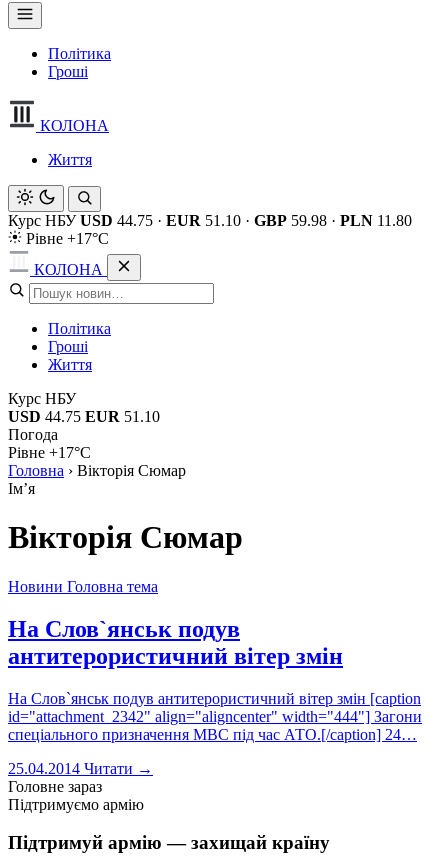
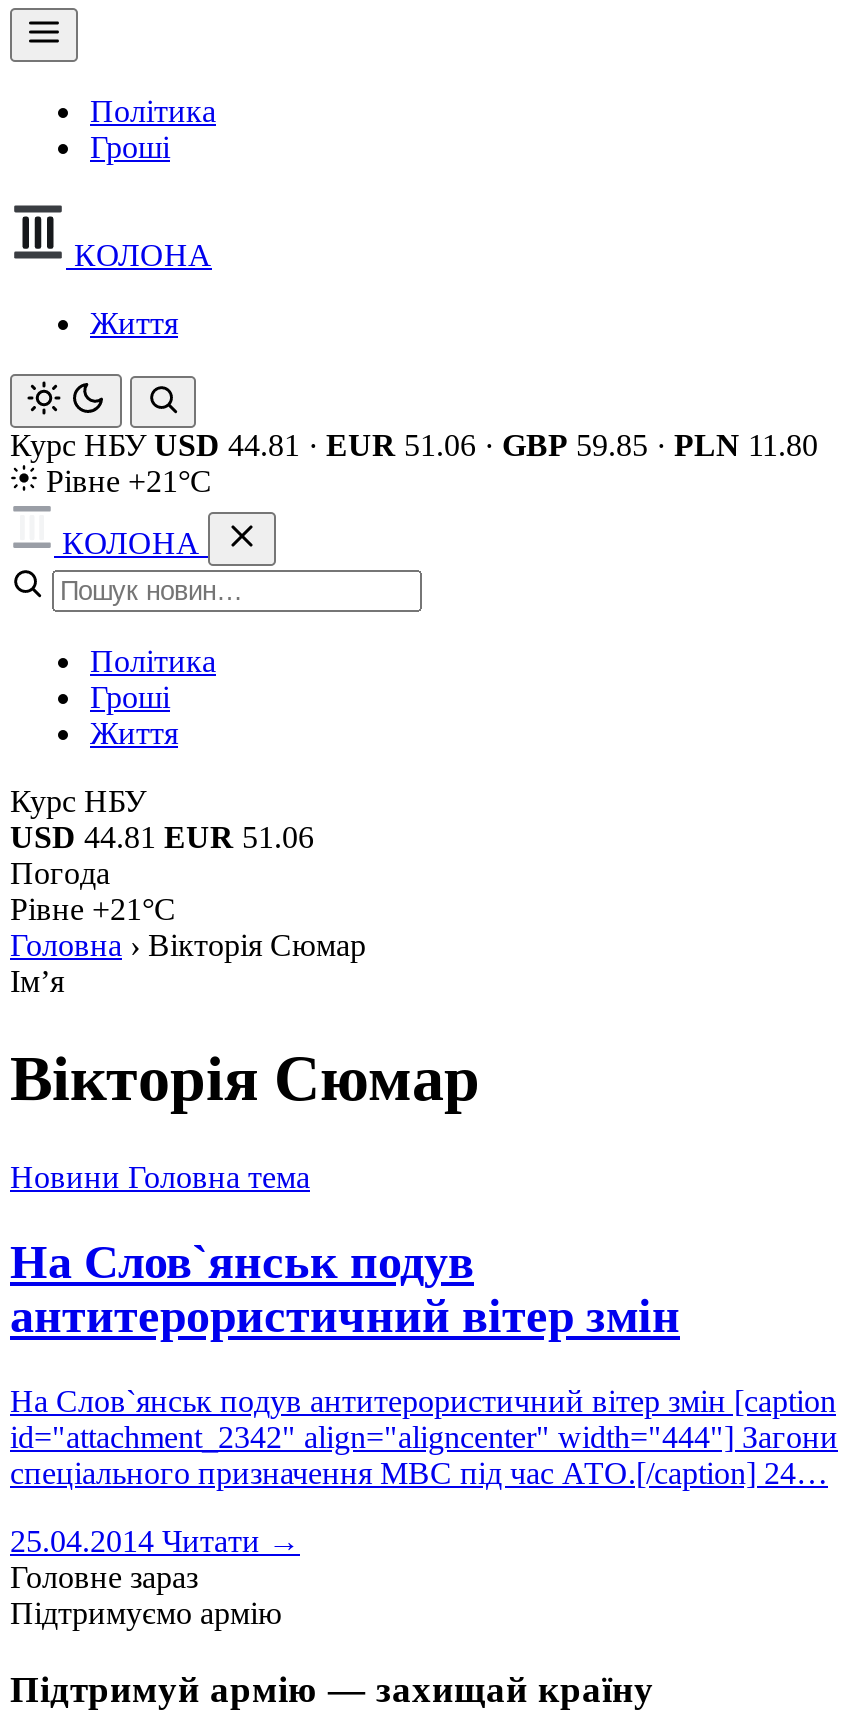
[8,212,412,229] Курс НБУ USD 44.75 · EUR 51.10 · GBP 59.98 · PLN 11.80 -> [10,428,818,462] Курс НБУ USD 44.81 · EUR 51.06 · GBP 59.85 · PLN 11.80
[22,230,109,247] Рівне +17°C -> [38,464,212,498] Рівне +21°C
[8,408,160,425] USD 44.75 EUR 51.10 -> [10,820,314,854] USD 44.81 EUR 51.06
[8,444,91,461] Рівне +17°C -> [10,892,176,926] Рівне +21°C

